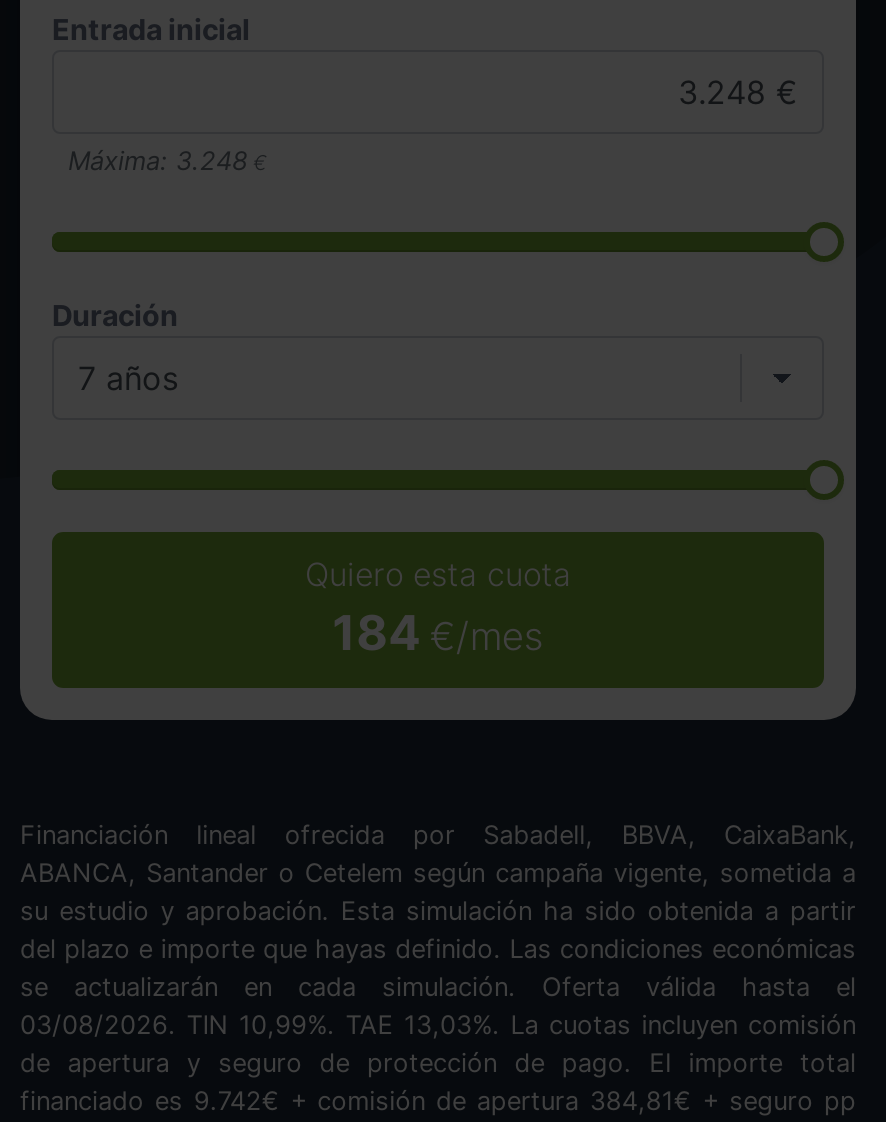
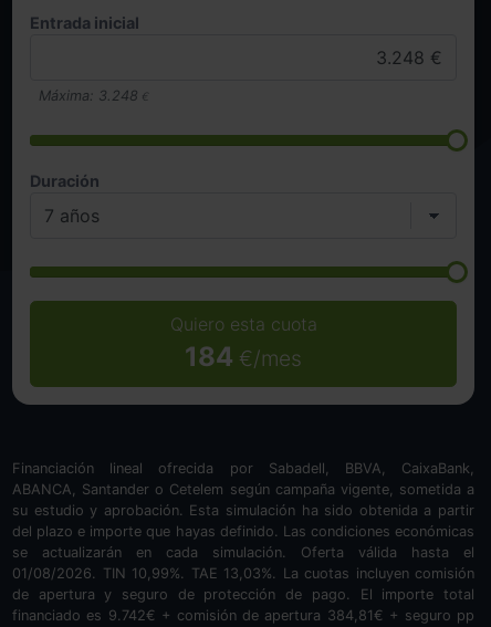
[20,1010,856,1040] 03/08/2026. TIN 10,99%. TAE 13,03%. La cuotas incluyen comisión -> [12,565,474,582] 01/08/2026. TIN 10,99%. TAE 13,03%. La cuotas incluyen comisión

